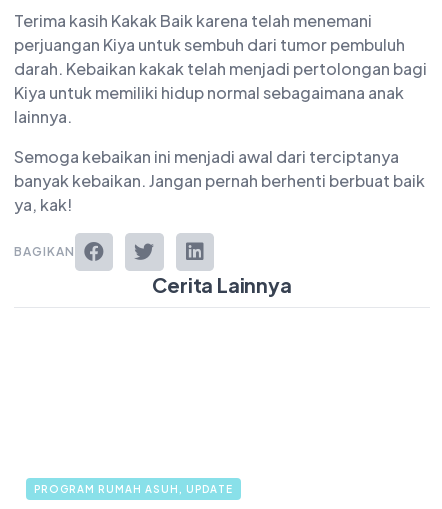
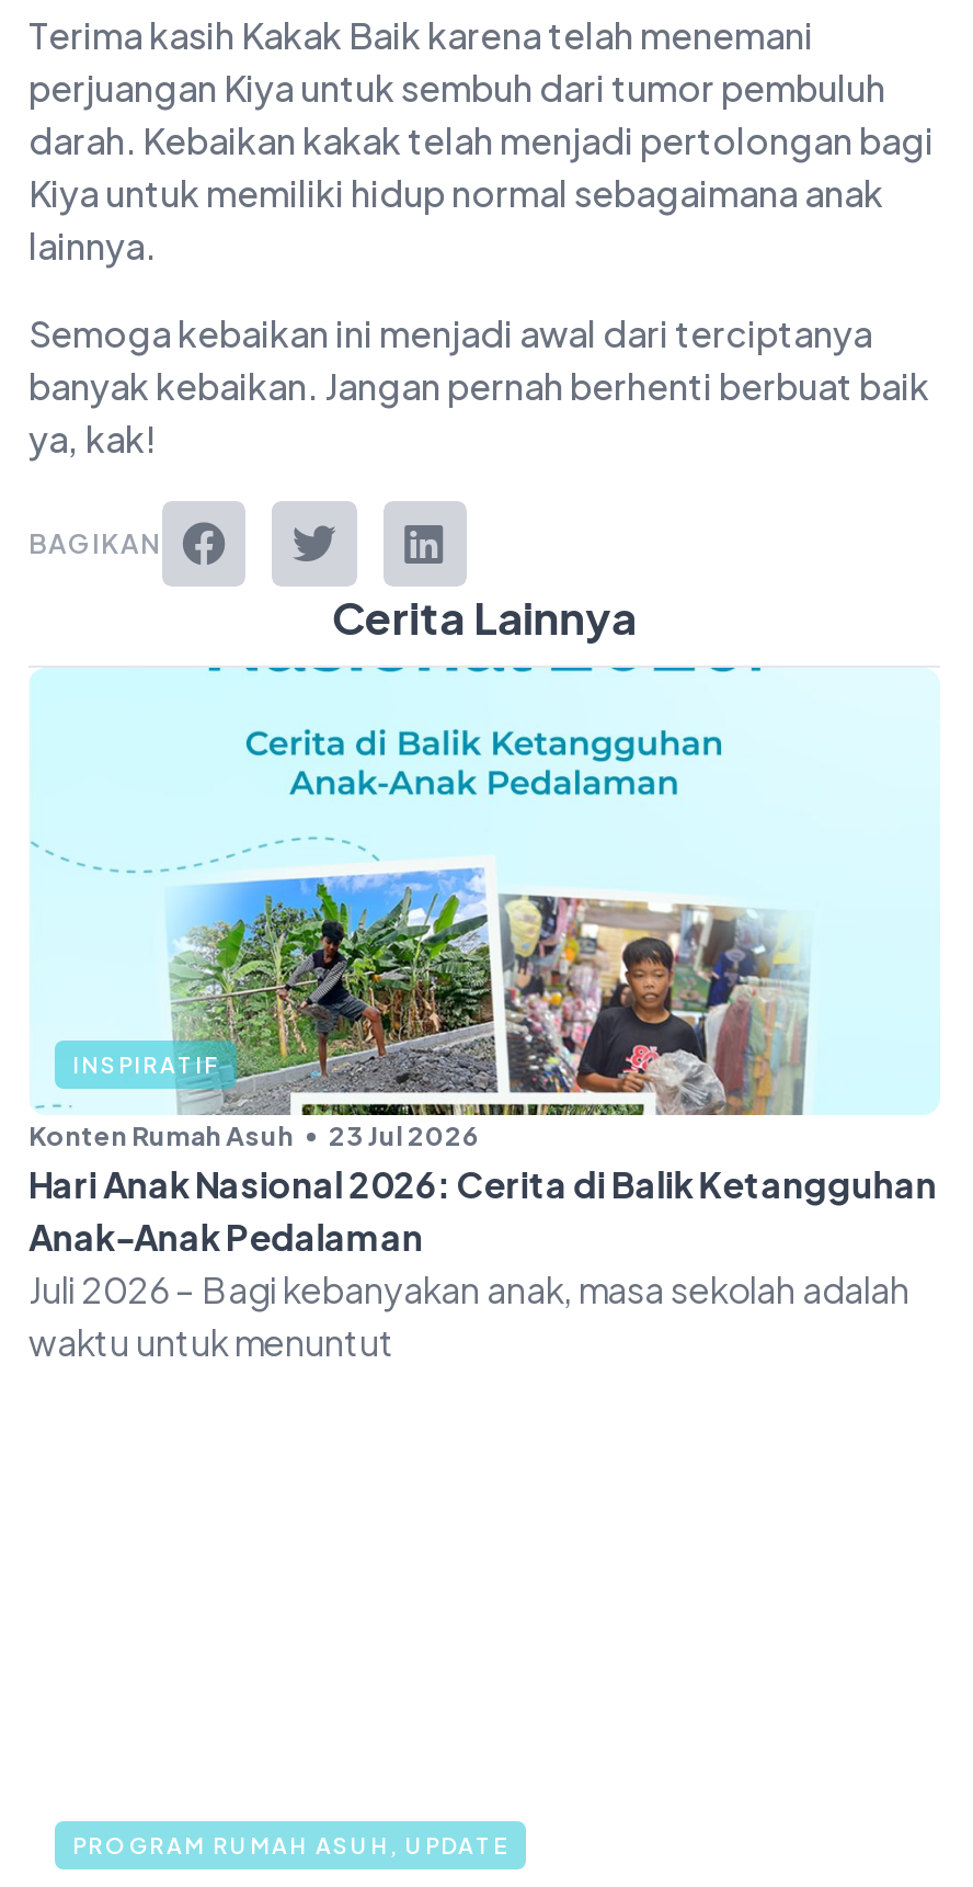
none -> [28,666,940,1365] [image] | INSPIRATIF | Konten Rumah Asuh | 23 Jul 2026 | Hari Anak Nasional 2026: Cerita di Balik Ketangguhan | Anak-Anak Pedalaman | Juli 2026 – Bagi kebanyakan anak, masa sekolah adalah | waktu untuk menuntut

